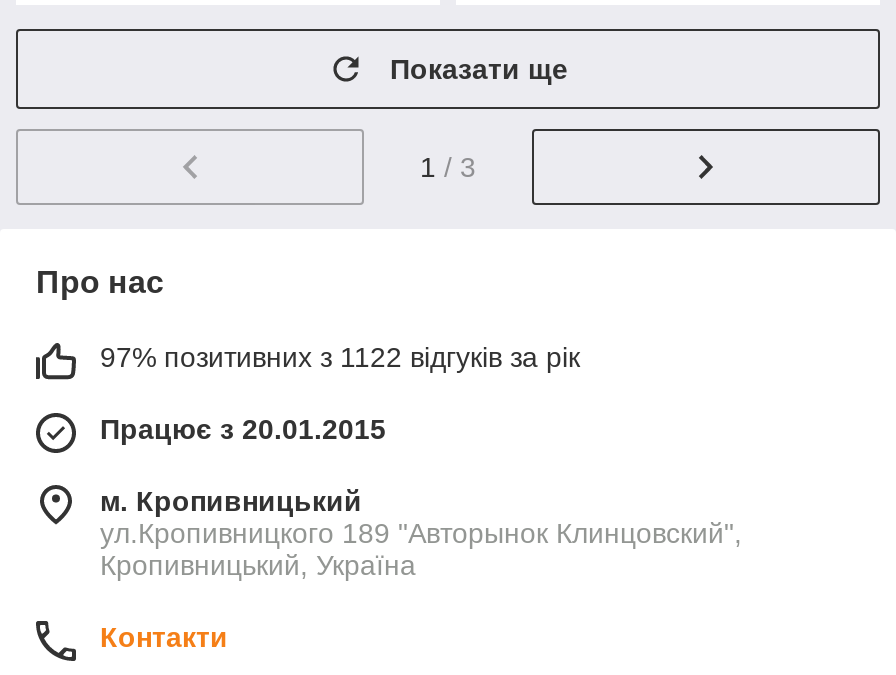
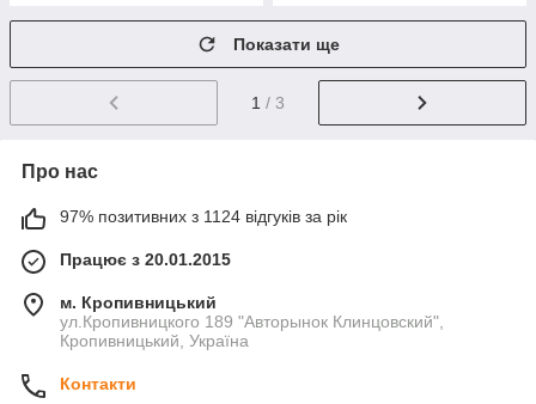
[100,341,580,373] 97% позитивних з 1122 відгуків за рік -> [60,207,347,226] 97% позитивних з 1124 відгуків за рік

